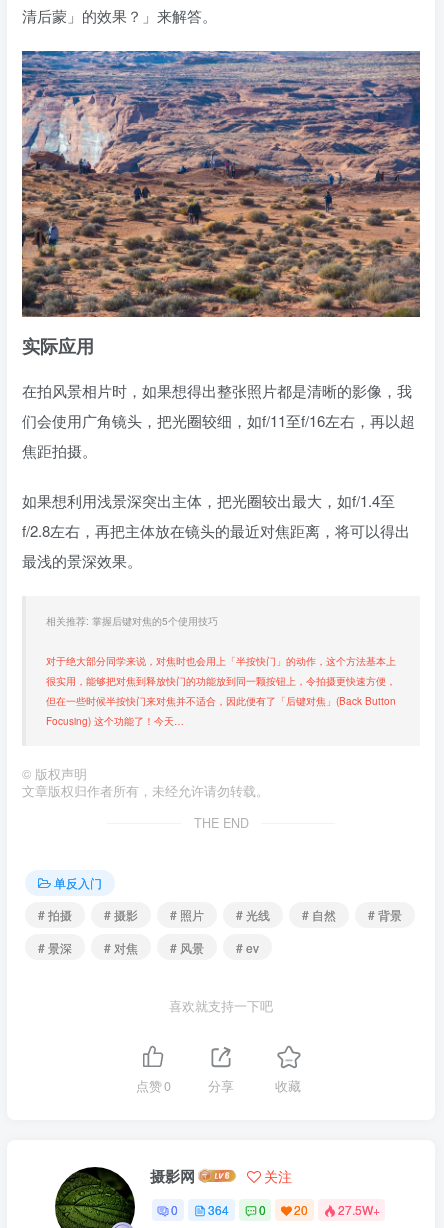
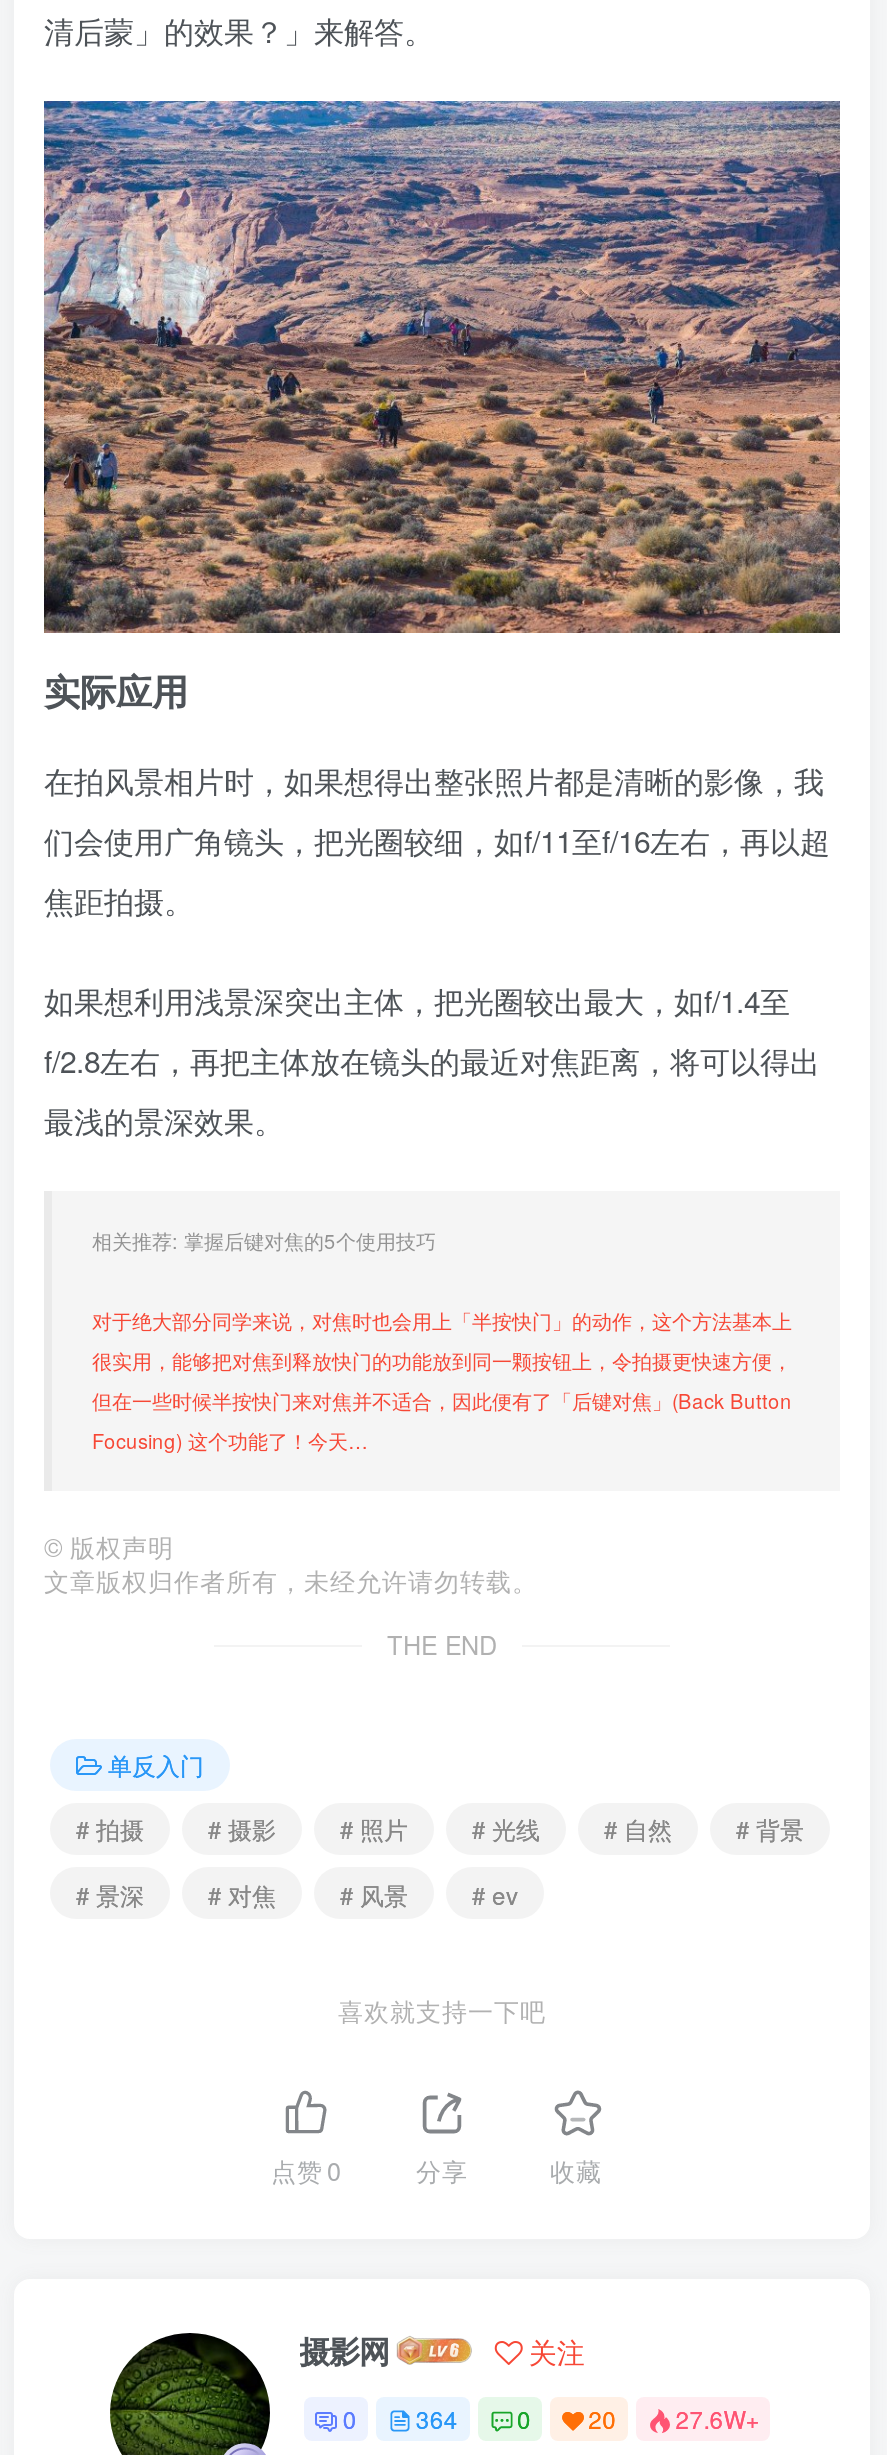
[171,1201,380,1218] 0 364 0 20 27.5W+ -> [343,2402,759,2436] 0 364 0 20 27.6W+

